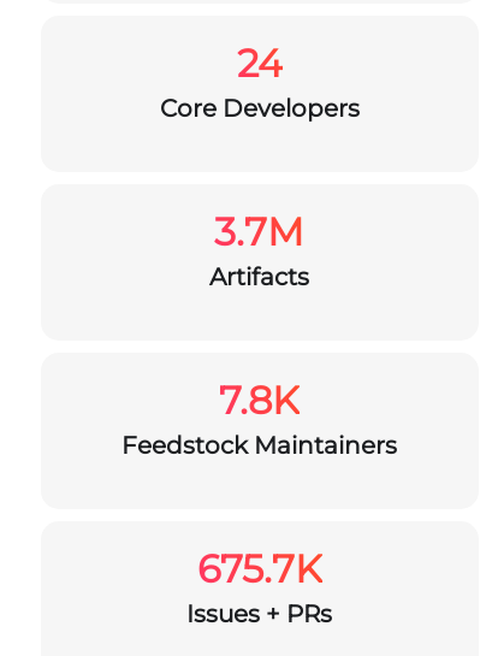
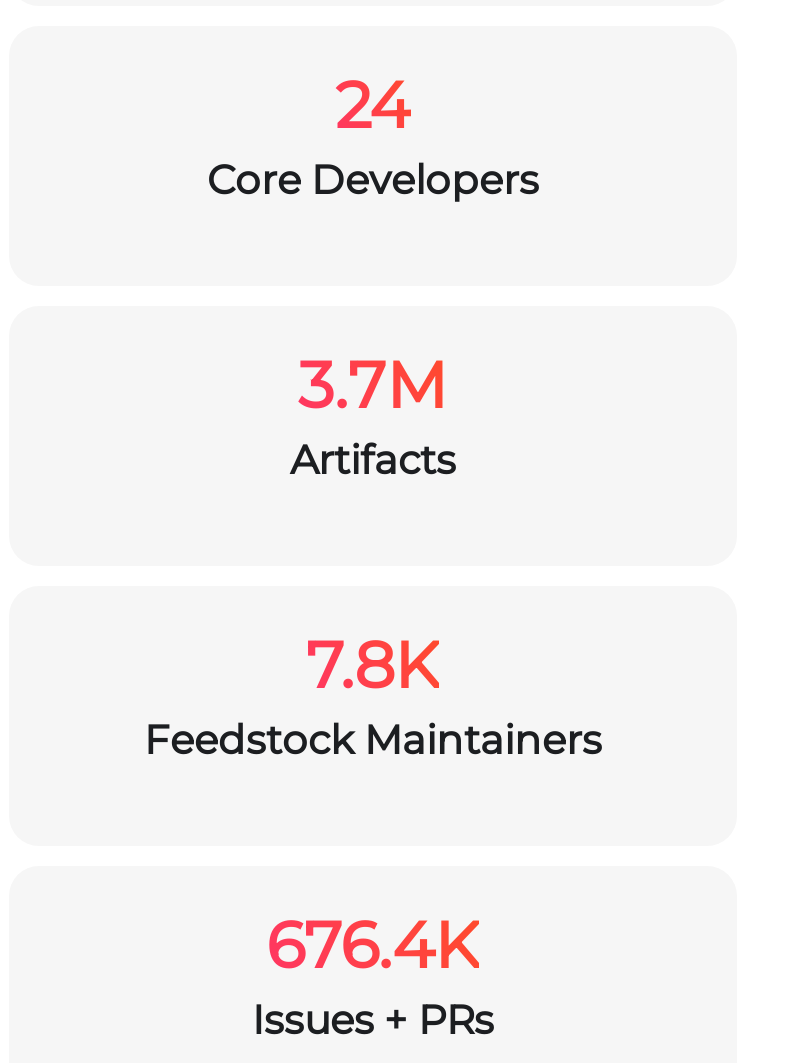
[197,545,322,592] 675.7K -> [266,906,480,984] 676.4K

